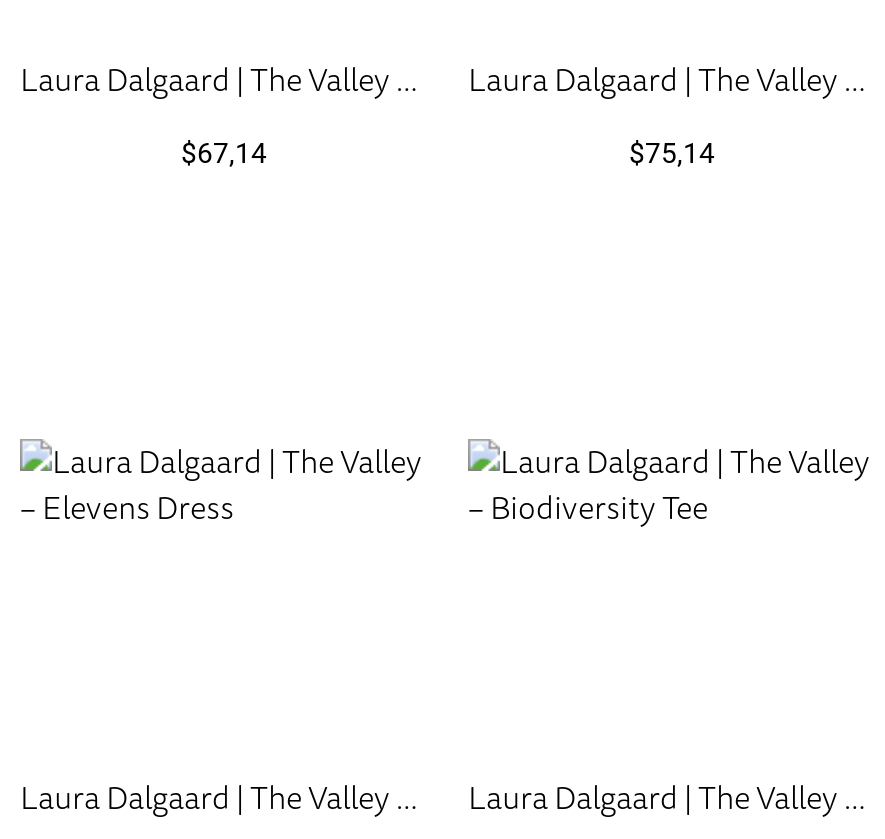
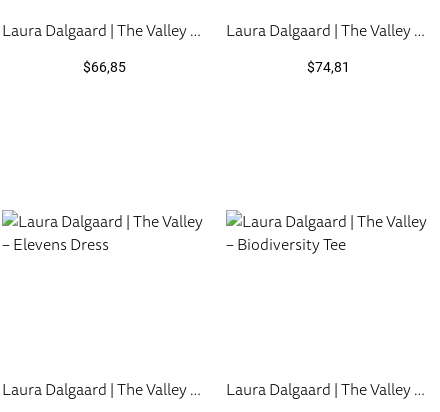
[181,138,267,170] $67,14 -> [82,59,125,75] $66,85
[629,138,715,170] $75,14 -> [306,59,349,75] $74,81

